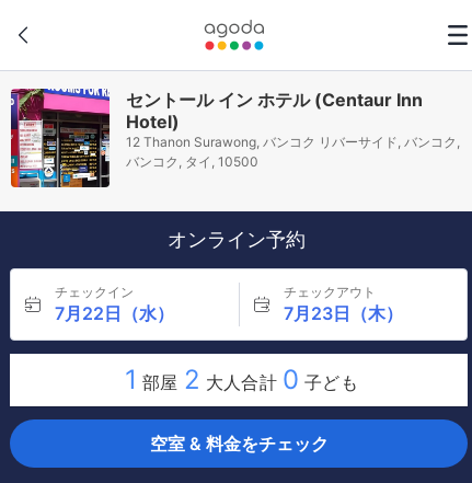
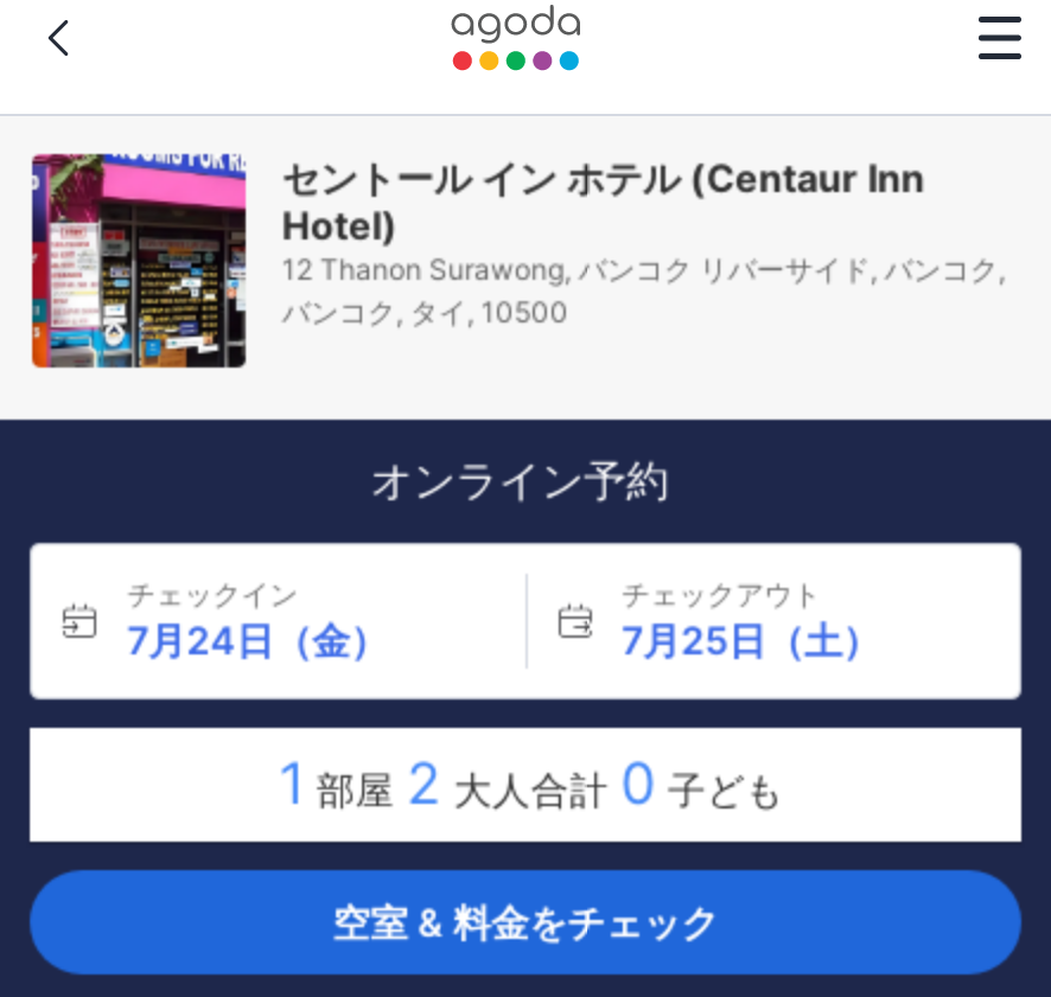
[55,302,174,324] 7月22日（水） -> [127,616,388,664] 7月24日（金）
[283,302,402,324] 7月23日（木） -> [622,616,880,664] 7月25日（土）

